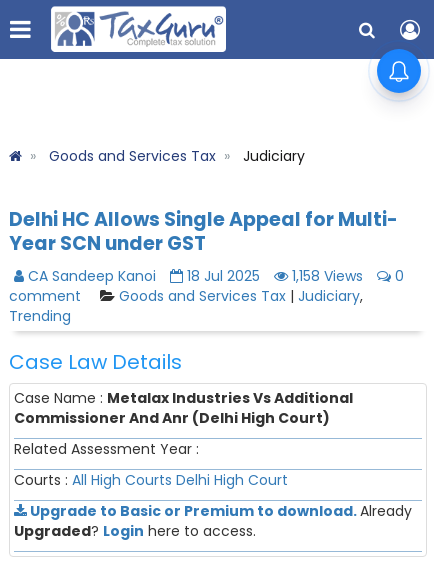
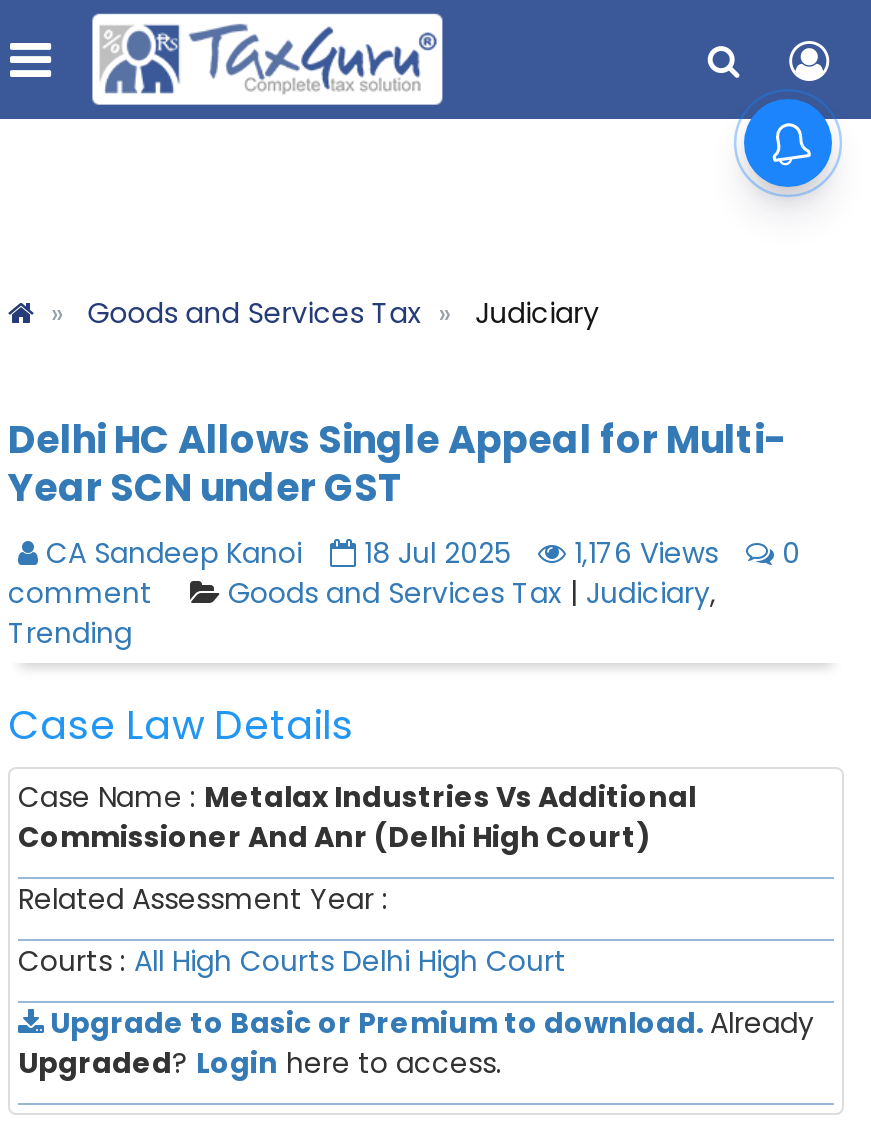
[24,266,404,286] CA Sandeep Kanoi 18 Jul 2025 1,158 Views 0 -> [38,533,800,573] CA Sandeep Kanoi 18 Jul 2025 1,176 Views 0

